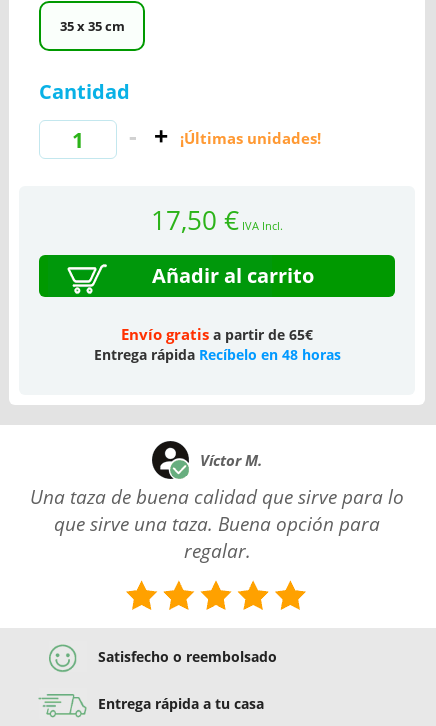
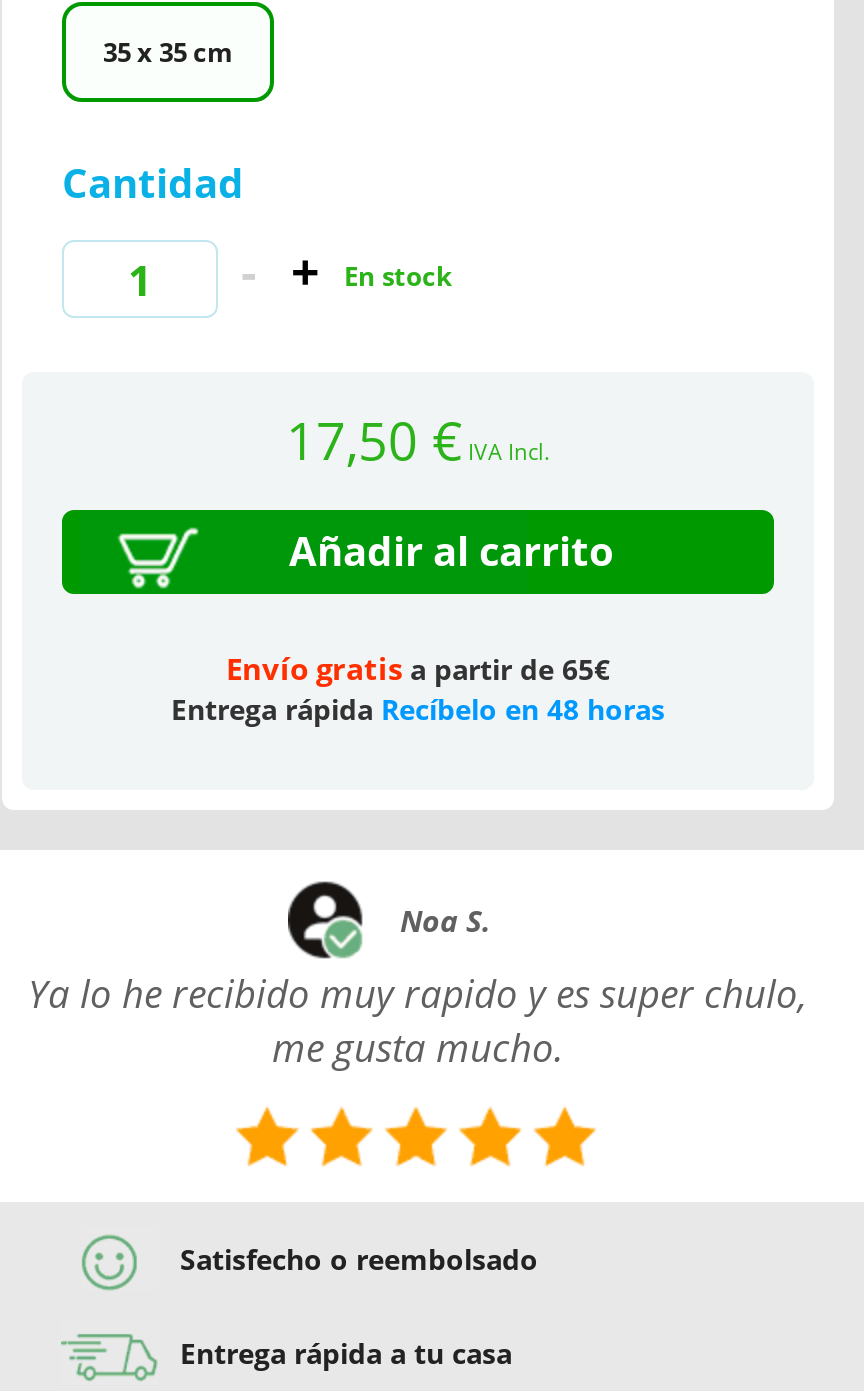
[180,128,321,148] ¡Últimas unidades! -> [344,258,452,294] En stock
[199,450,261,470] Víctor M. -> [400,900,490,940] Noa S.
[30,484,404,564] Una taza de buena calidad que sirve para lo | que sirve una taza. Buena opción para | regalar. -> [28,968,808,1074] Ya lo he recibido muy rapido y es super chulo, | me gusta mucho.

